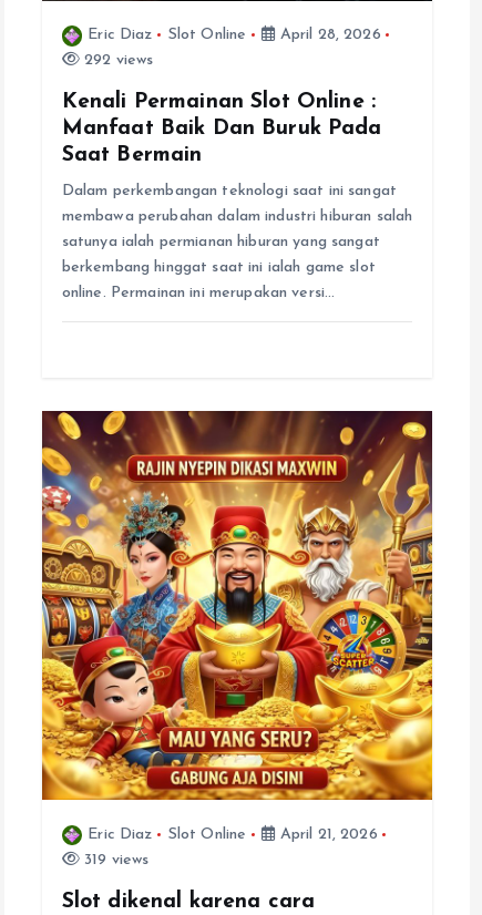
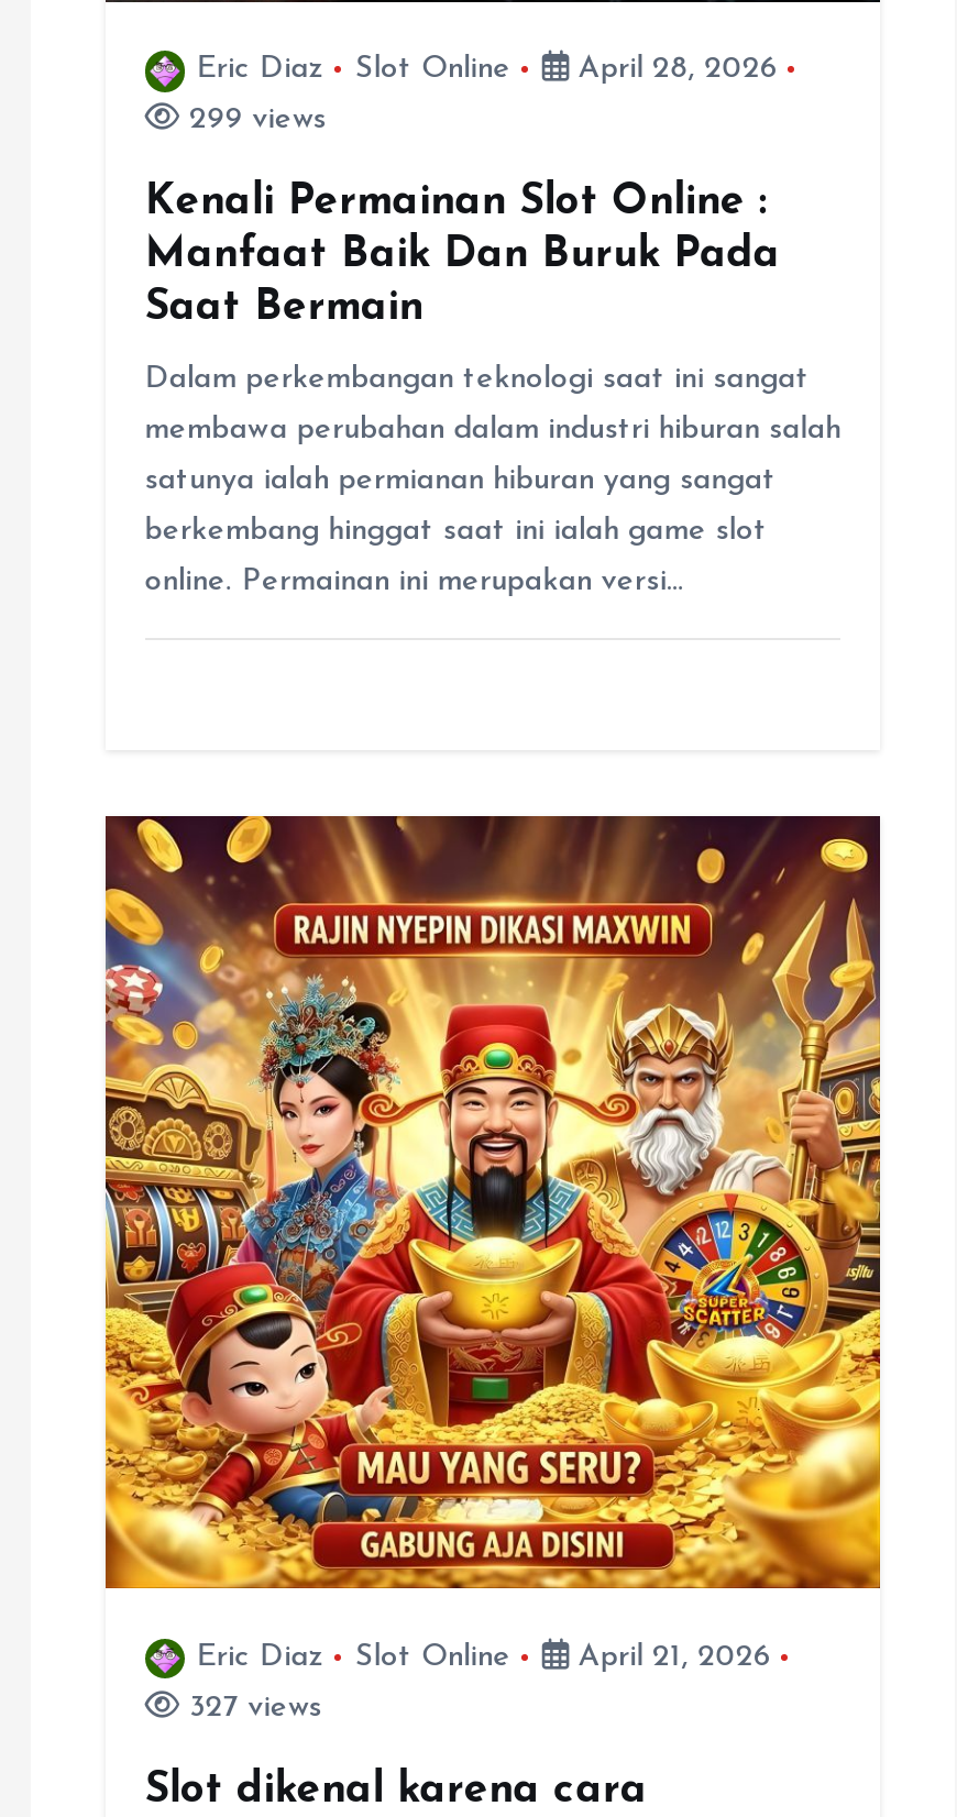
[80,52,153,69] 292 views -> [180,104,326,137] 299 views
[80,852,149,868] 319 views -> [180,1691,322,1724] 327 views

